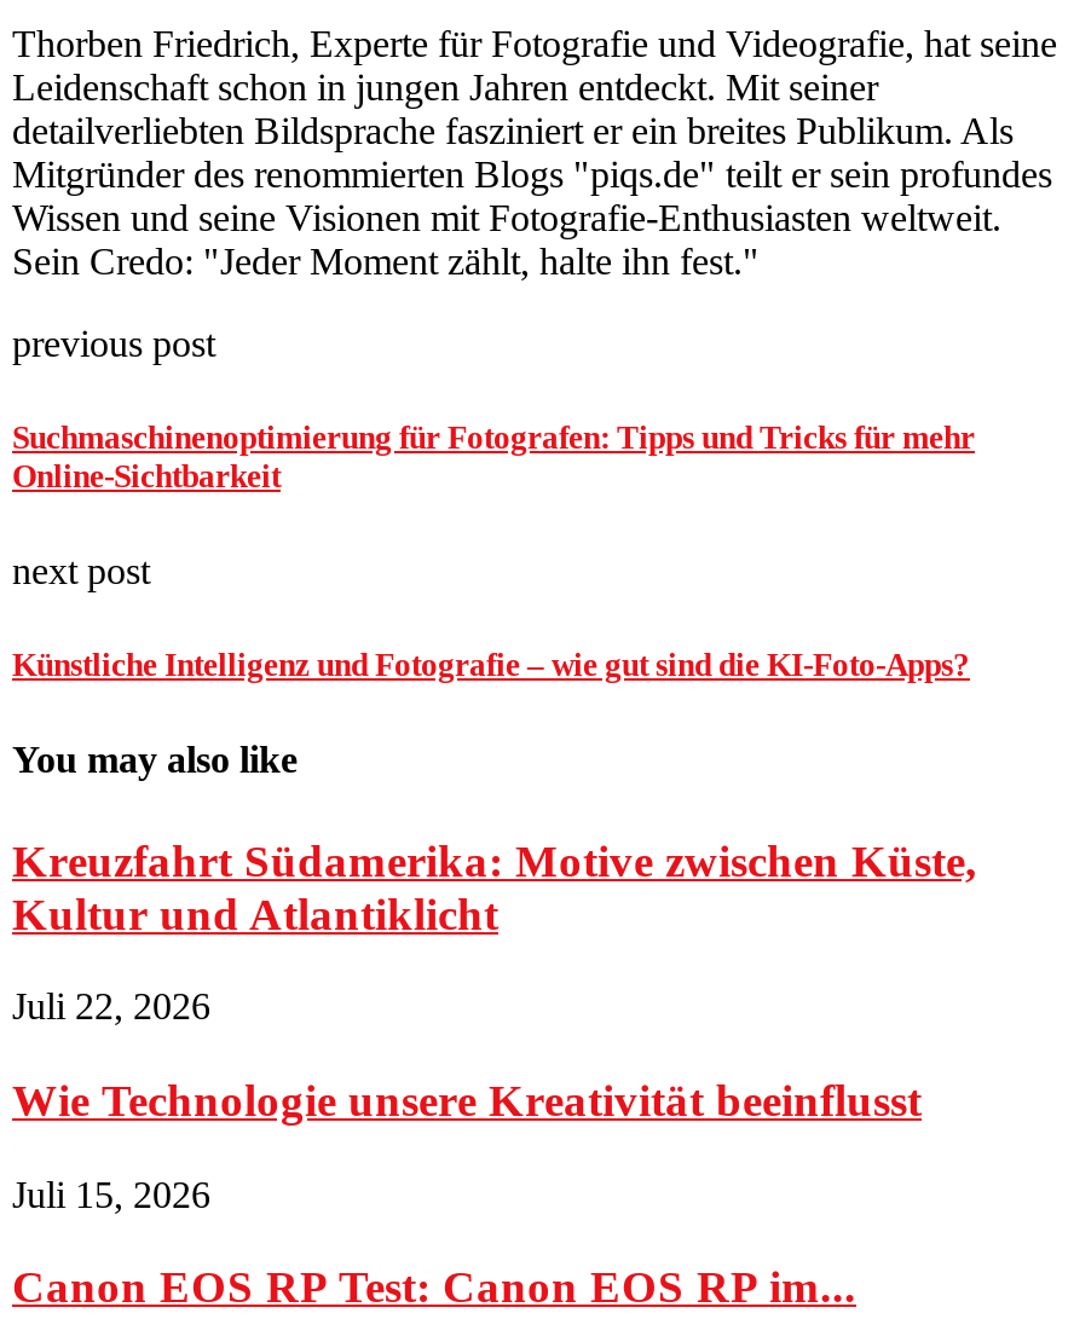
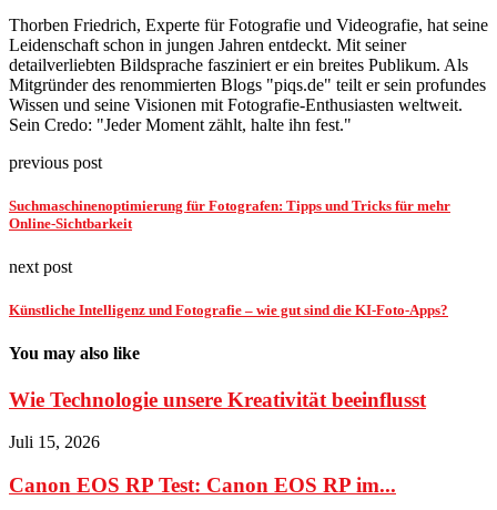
[12,834,977,1027] Kreuzfahrt Südamerika: Motive zwischen Küste, | Kultur und Atlantiklicht | Juli 22, 2026 -> none

